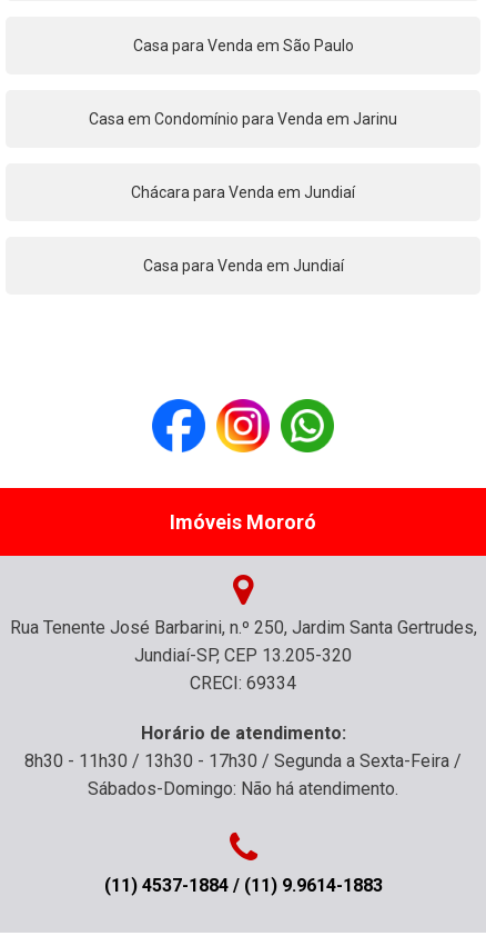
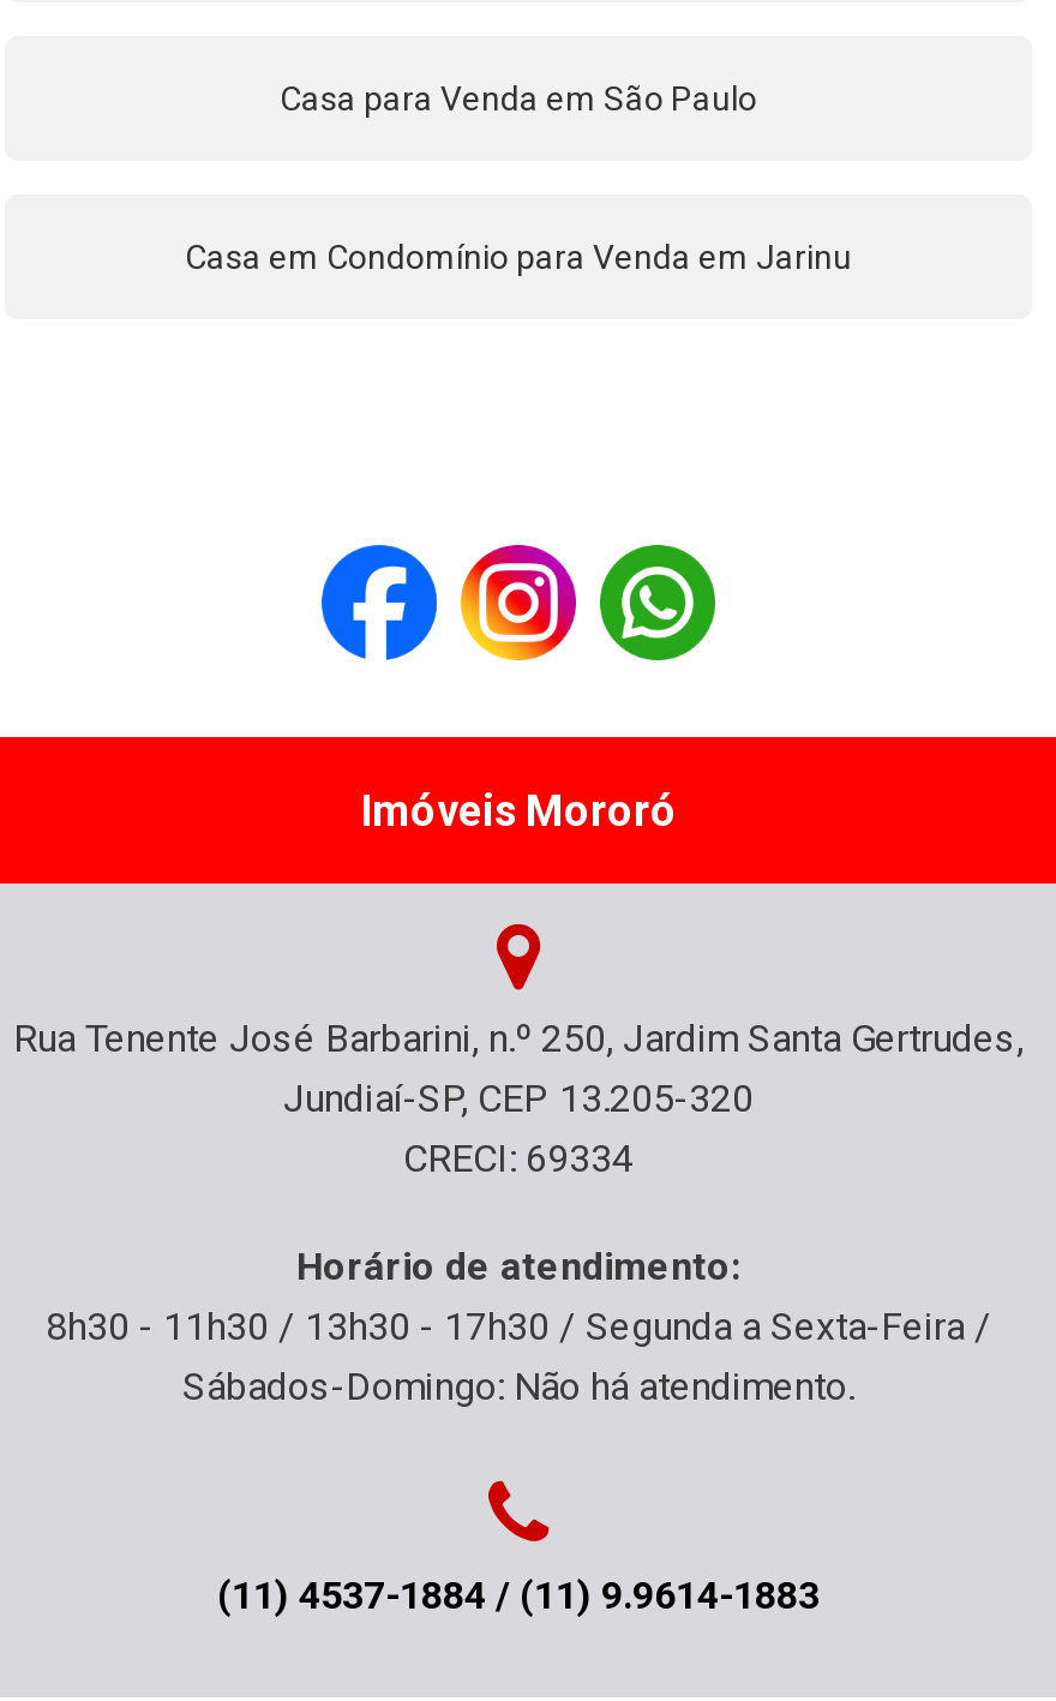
[131,183,355,201] Chácara para Venda em Jundiaí -> none
[143,257,343,275] Casa para Venda em Jundiaí -> none

